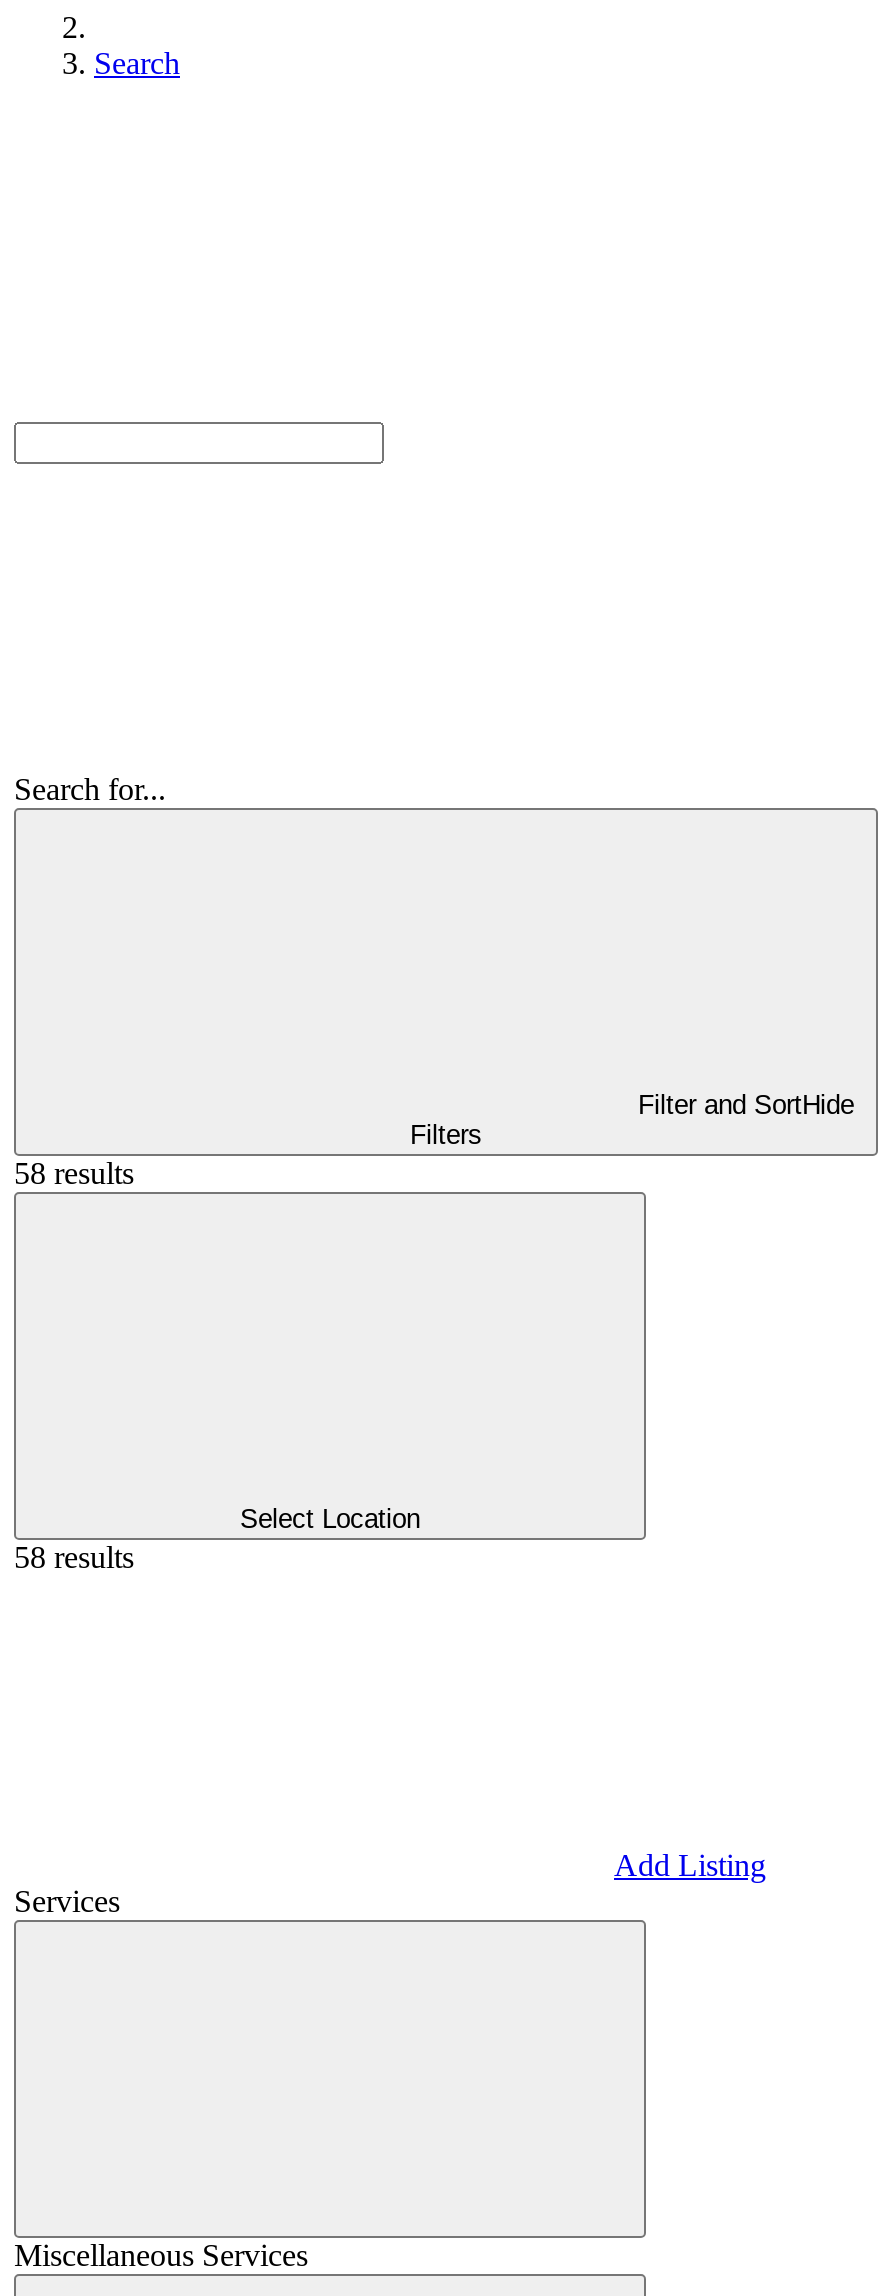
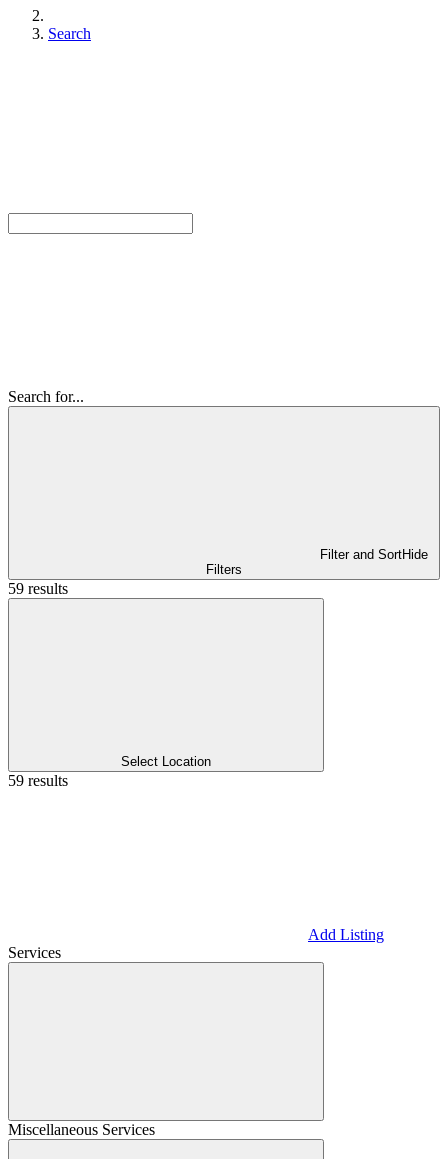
[14,1156,134,1190] 58 results -> [8,580,68,597] 59 results
[14,1540,134,1574] 58 results -> [8,772,68,789] 59 results

